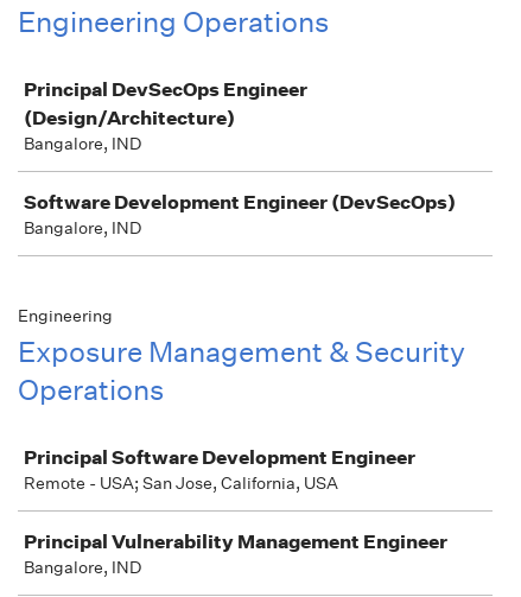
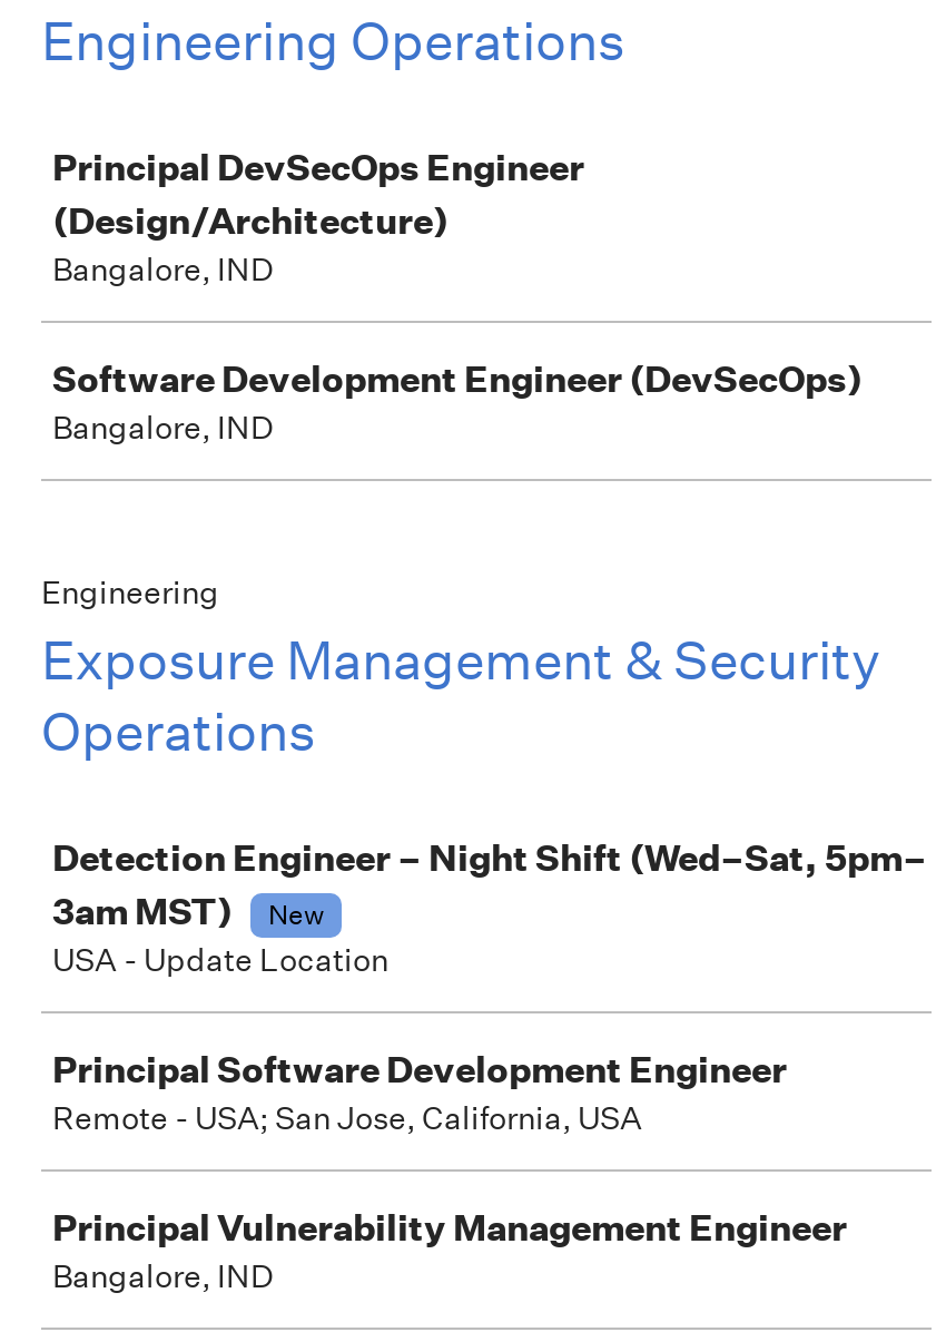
none -> [52,835,927,980] Detection Engineer – Night Shift (Wed–Sat, 5pm– | 3am MST) | New | USA - Update Location

